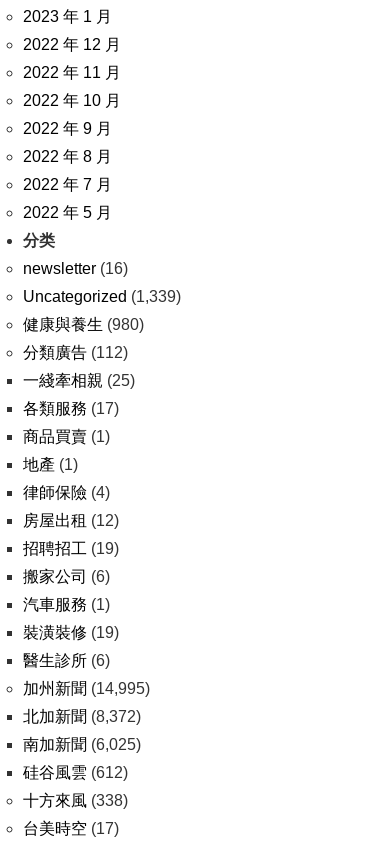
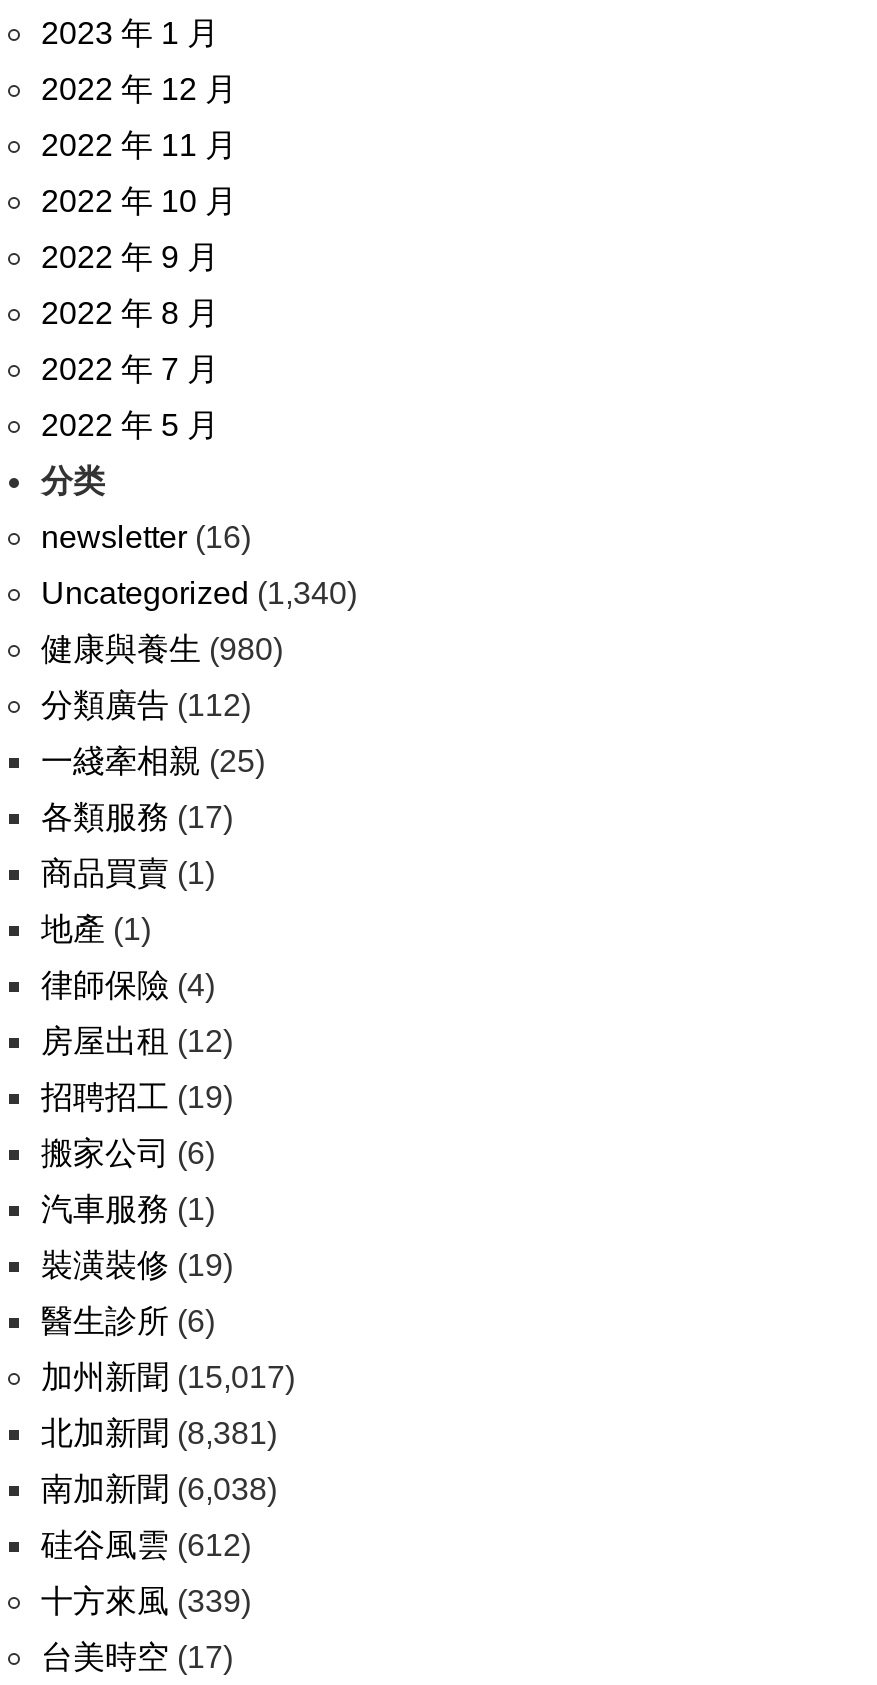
[23,288,181,305] Uncategorized (1,339) -> [41,576,357,610] Uncategorized (1,340)
[23,680,150,697] 加州新聞(14,995) -> [41,1360,295,1394] 加州新聞(15,017)
[23,708,141,725] 北加新聞(8,372) -> [41,1416,277,1450] 北加新聞(8,381)
[23,736,141,753] 南加新聞(6,025) -> [41,1472,277,1506] 南加新聞(6,038)
[23,792,128,809] 十方來風(338) -> [41,1584,251,1618] 十方來風(339)

